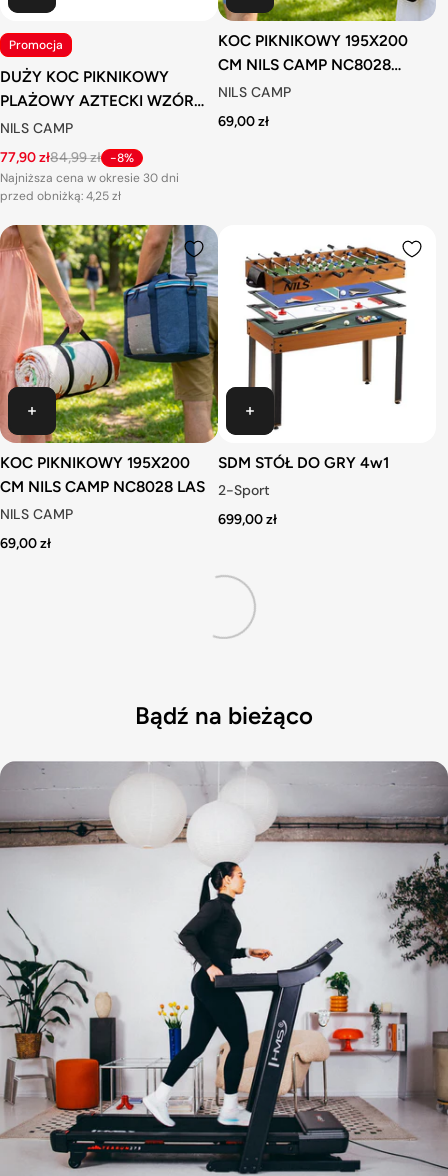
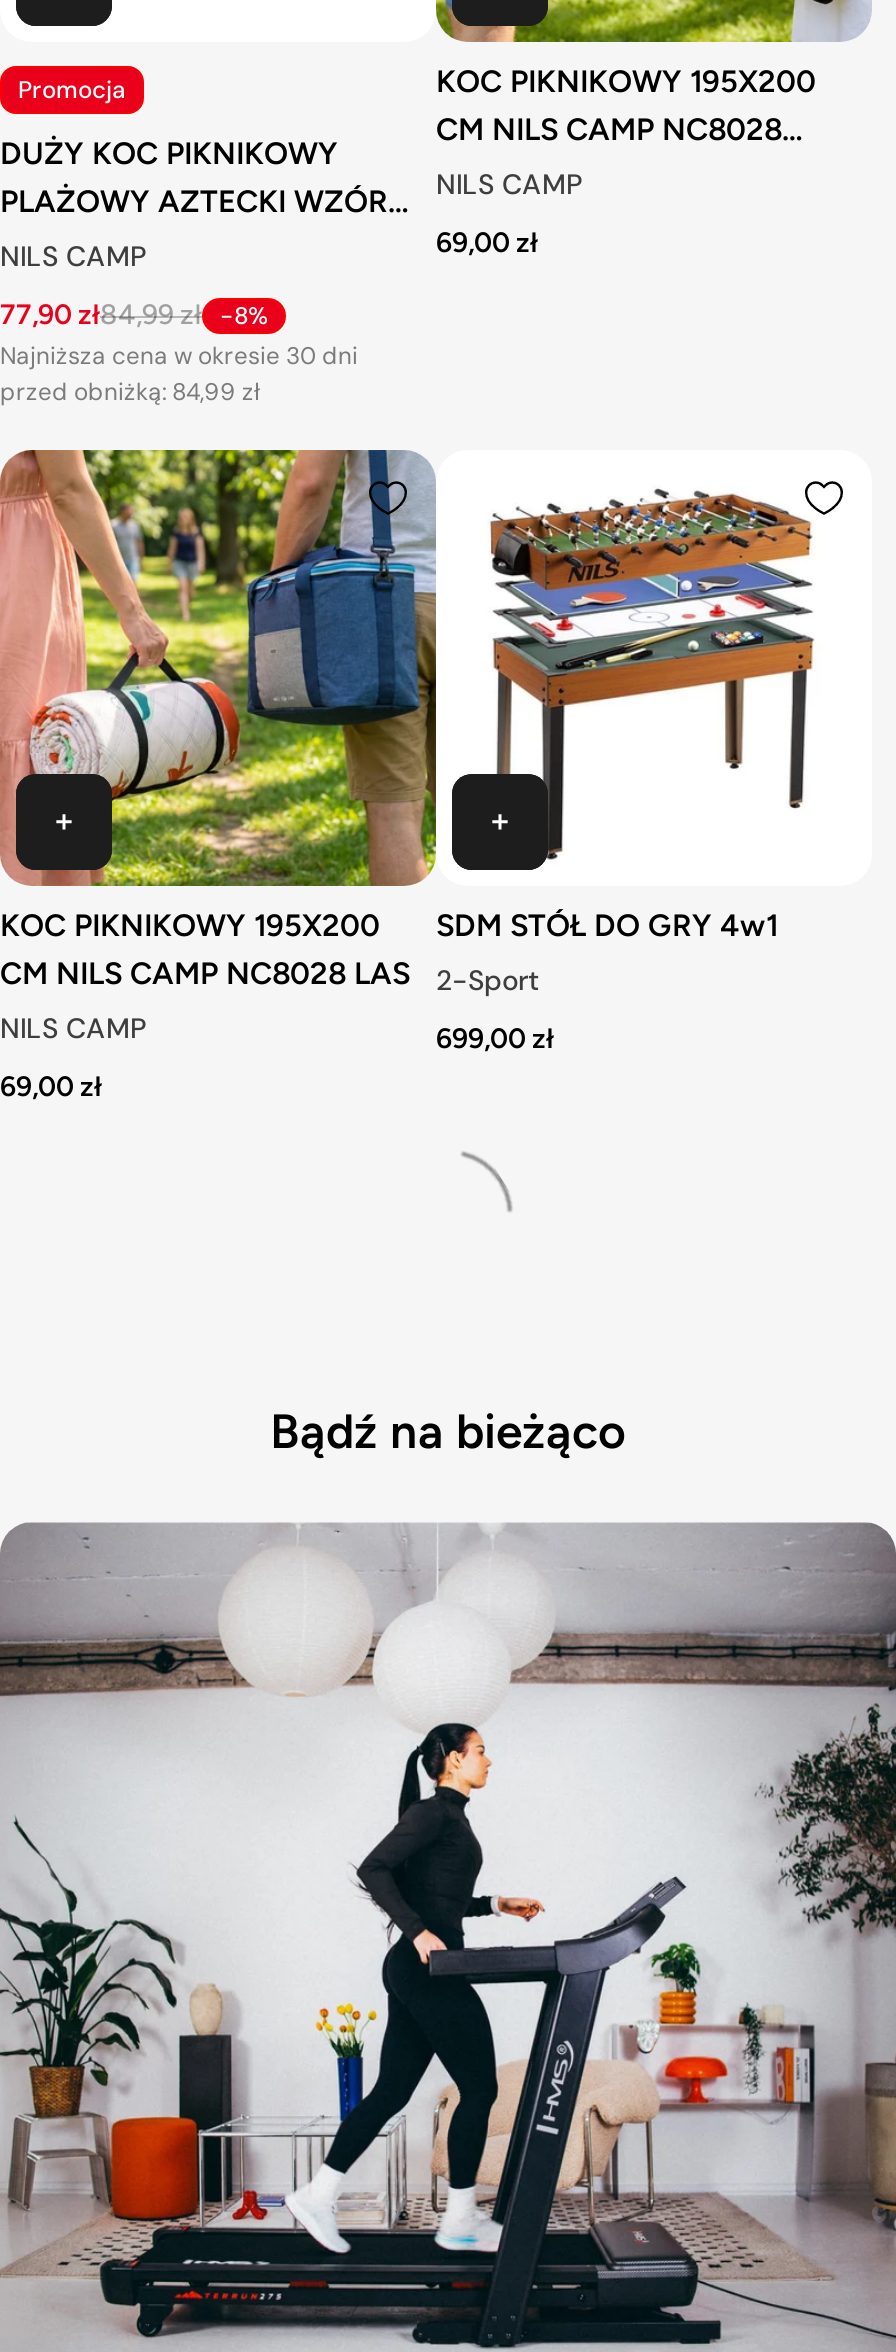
[0,188,121,204] przed obniżką: 4,25 zł -> [0,376,260,408] przed obniżką: 84,99 zł

